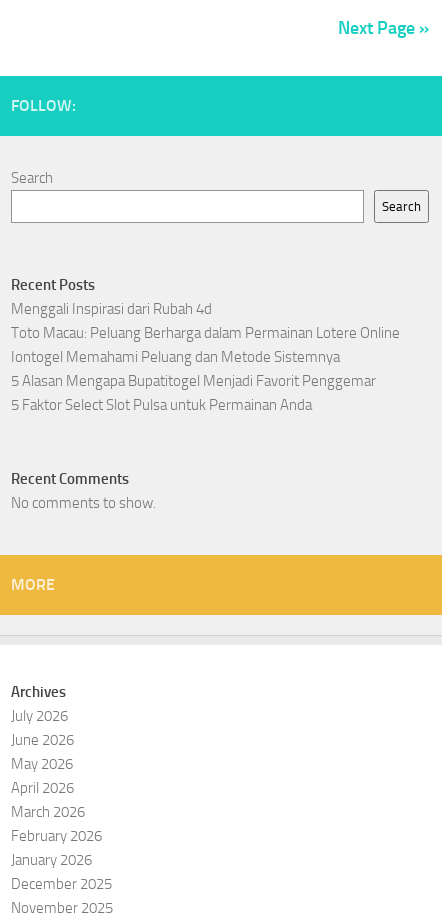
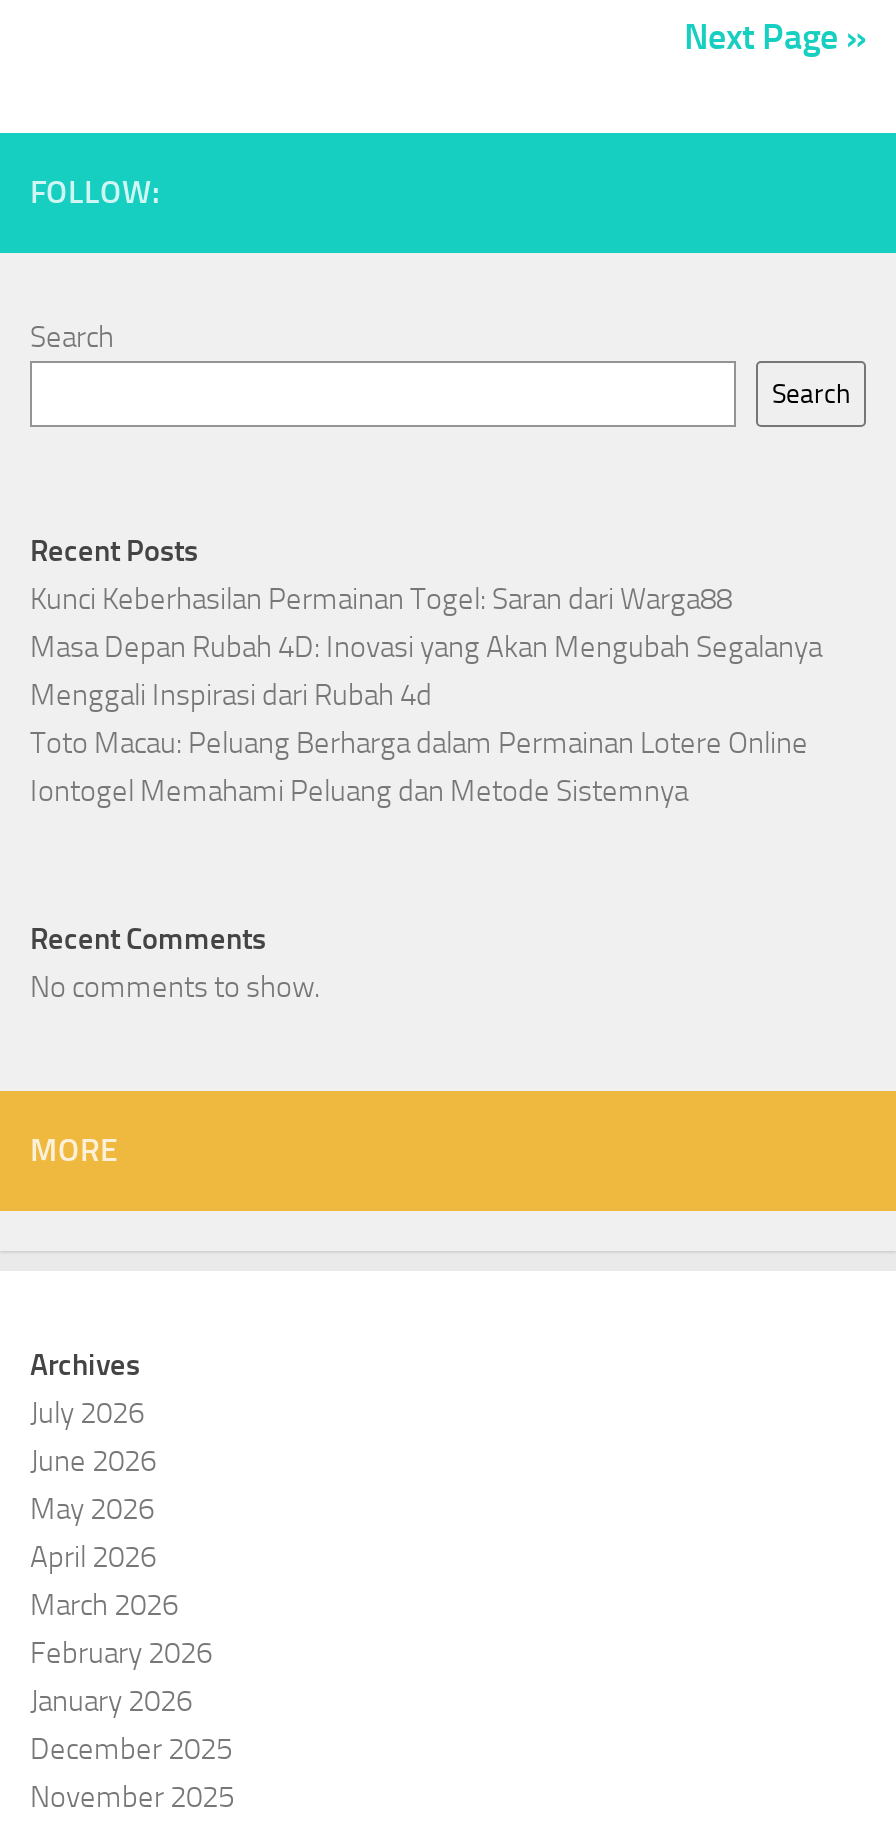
none -> [30,582,822,666] Kunci Keberhasilan Permainan Togel: Saran dari Warga88 | Masa Depan Rubah 4D: Inovasi yang Akan Mengubah Segalanya
moved [11,300,400,366] -> [30,678,808,810]: Menggali Inspirasi dari Rubah 4d | Toto Macau: Peluang Berharga dalam Permainan Lotere Online | Iontogel Memahami Peluang dan Metode Sistemnya
[11,372,376,414] 5 Alasan Mengapa Bupatitogel Menjadi Favorit Penggemar | 5 Faktor Select Slot Pulsa untuk Permainan Anda -> none

